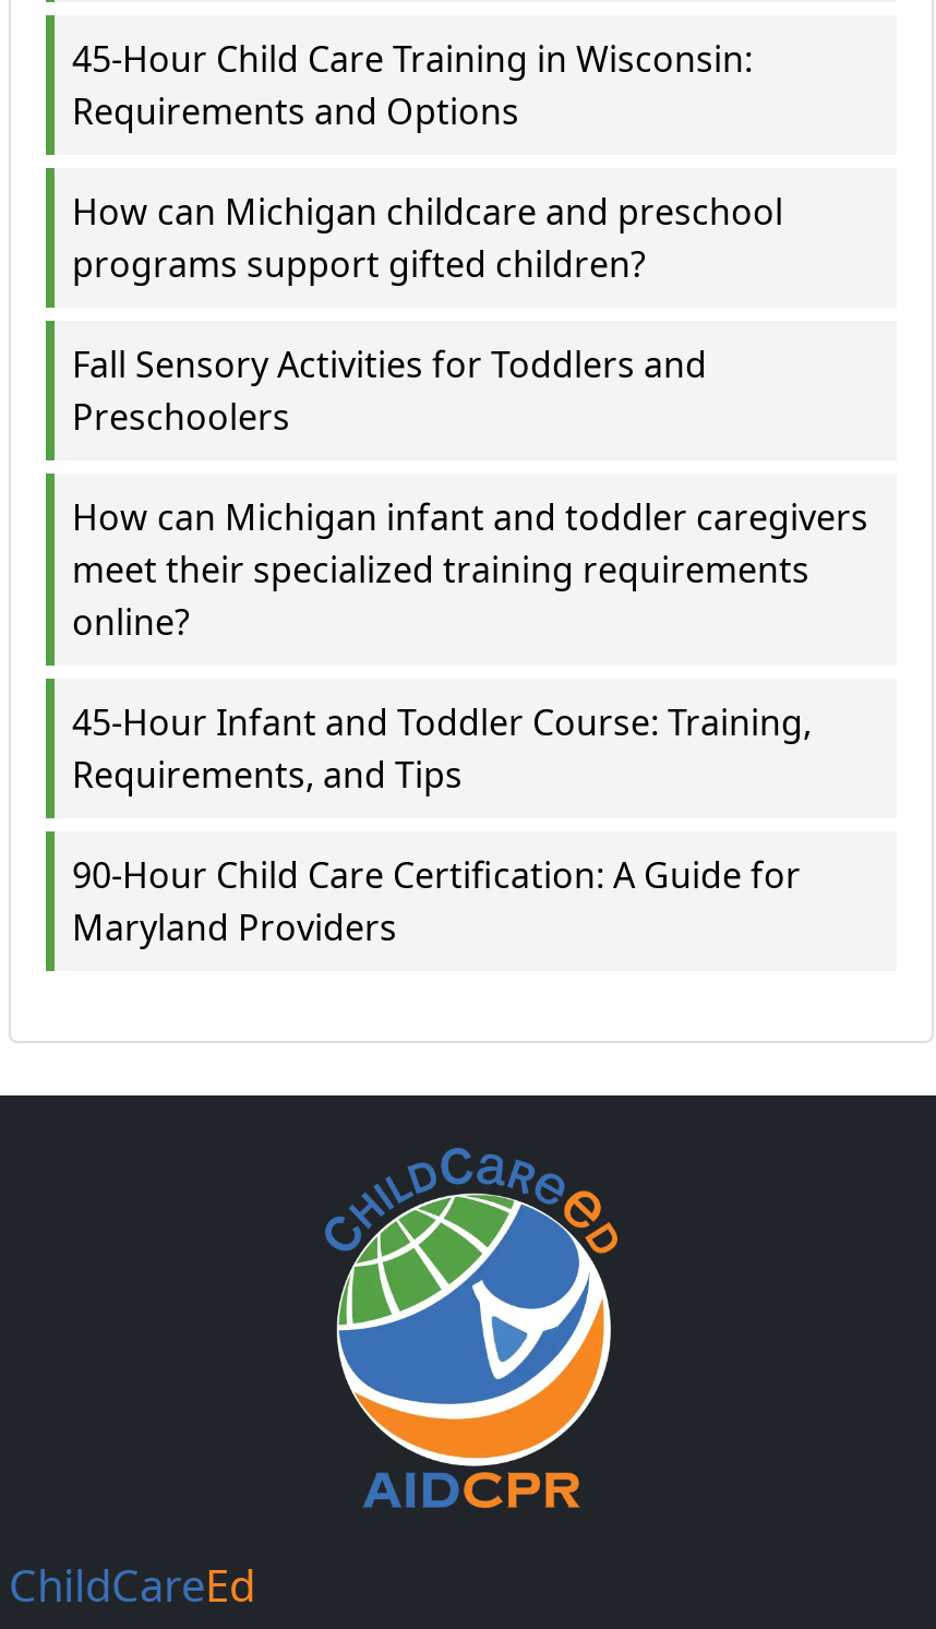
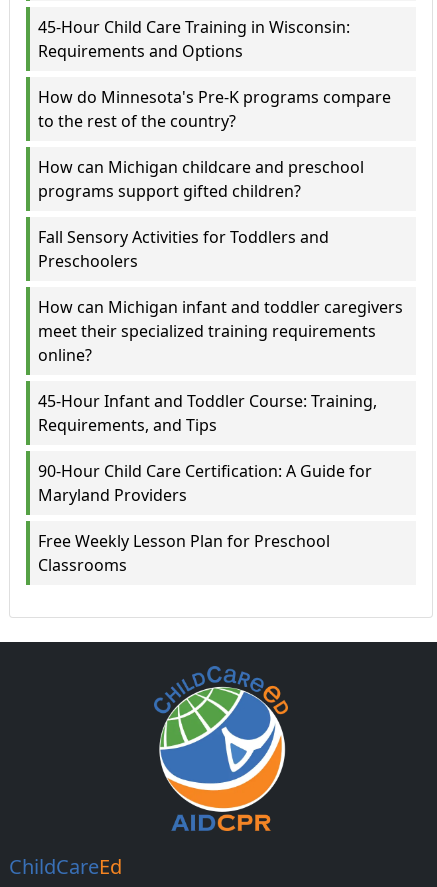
none -> [38,86,391,132] How do Minnesota's Pre-K programs compare | to the rest of the country?
none -> [38,530,330,576] Free Weekly Lesson Plan for Preschool | Classrooms

